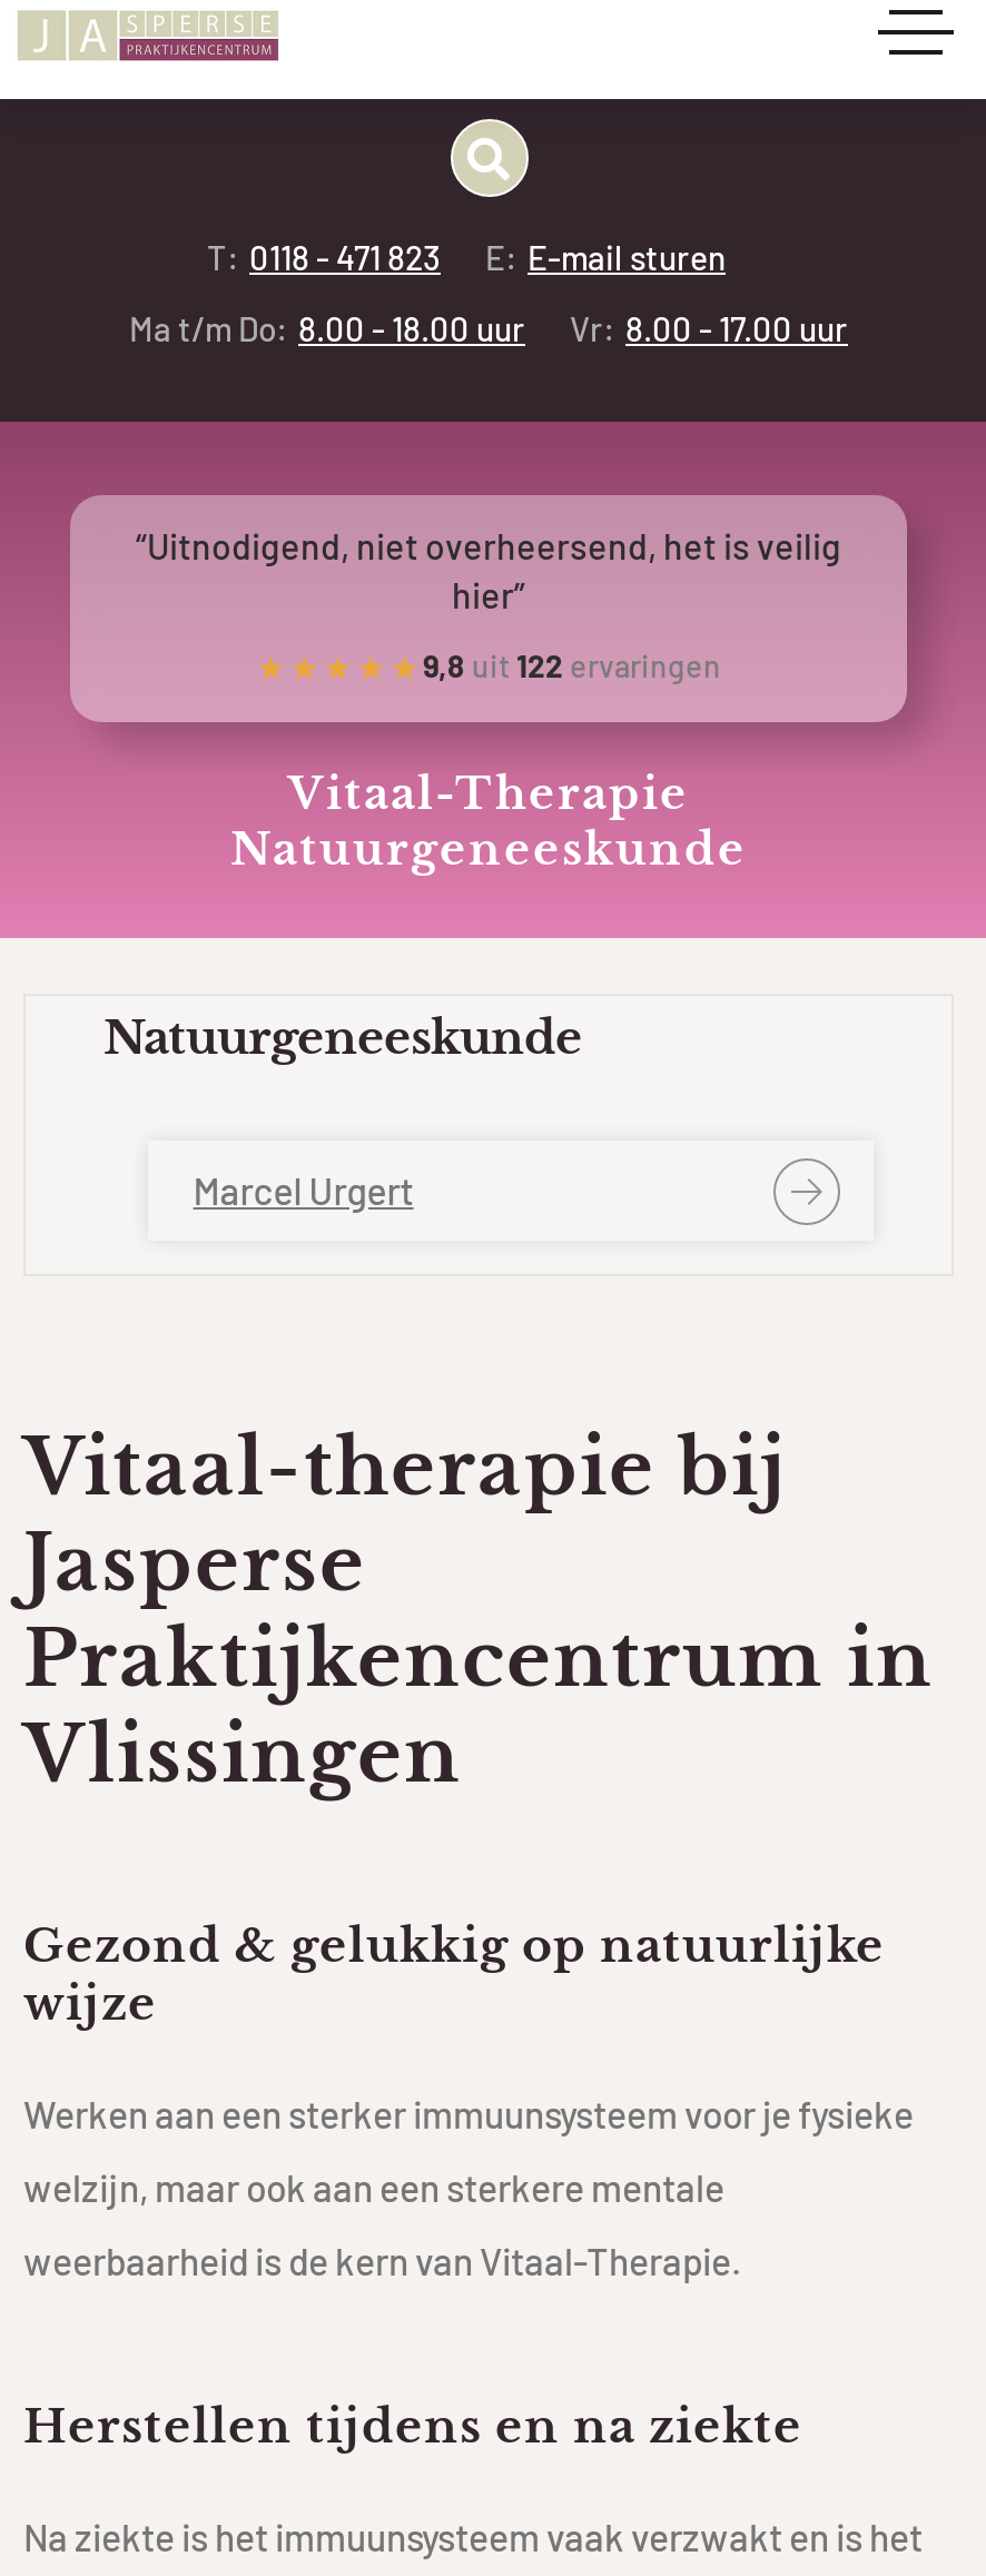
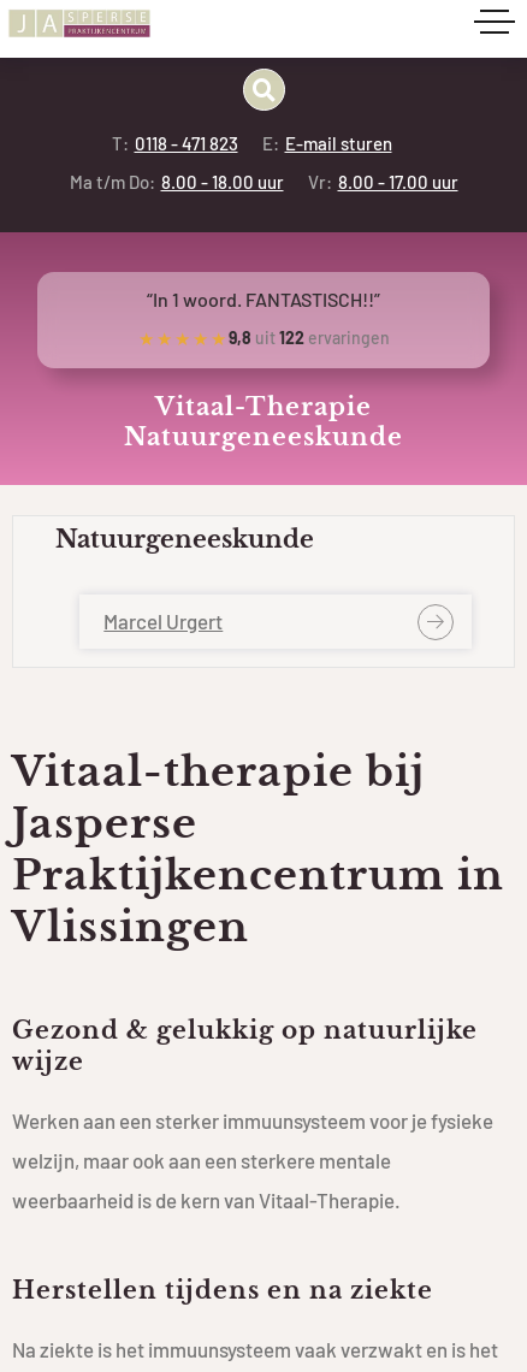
[136,524,841,615] “Uitnodigend, niet overheersend, het is veilig | hier” -> [147,288,380,311] “In 1 woord. FANTASTISCH!!”

